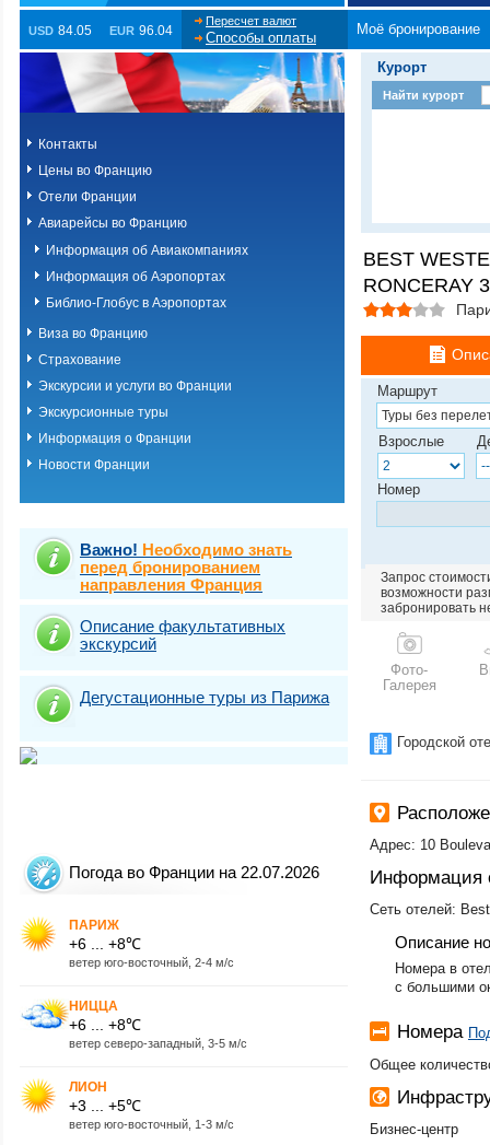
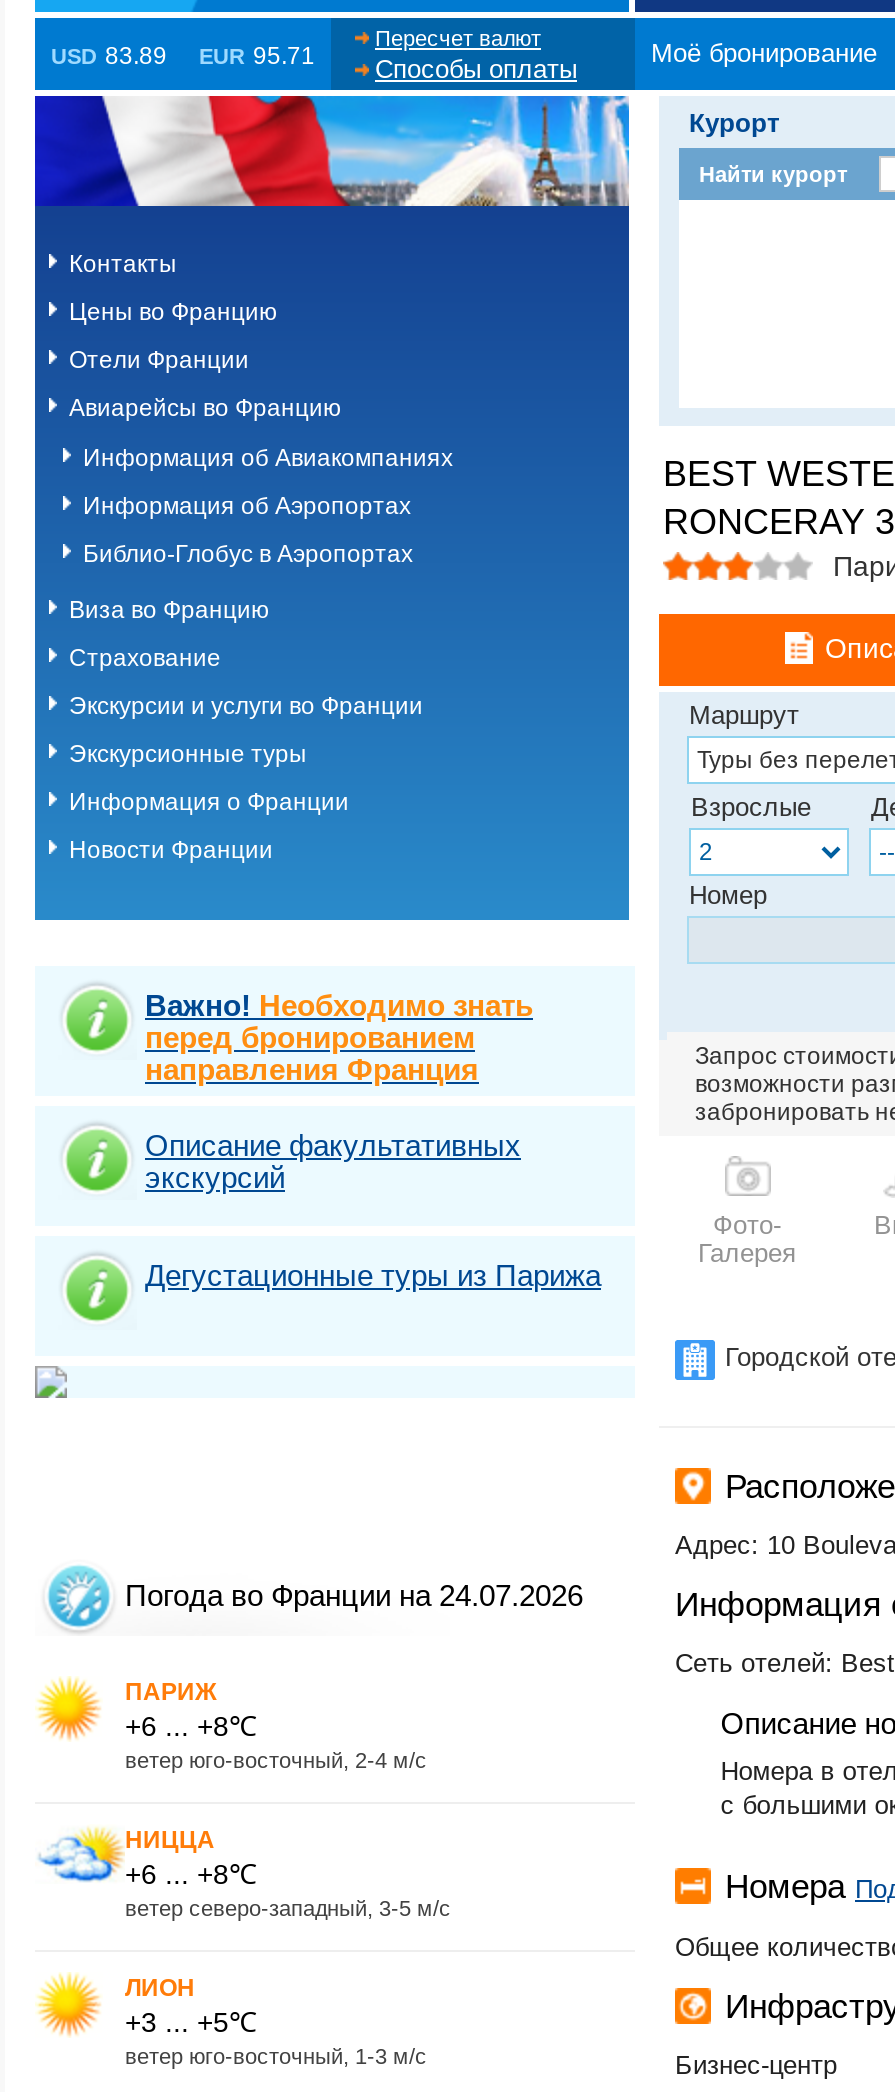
[28,23,92,38] USD 84.05 -> [51,42,167,70] USD 83.89
[109,23,173,38] EUR 96.04 -> [199,42,315,70] EUR 95.71
[69,863,319,881] Погода во Франции на 22.07.2026 -> [125,1578,583,1612] Погода во Франции на 24.07.2026

